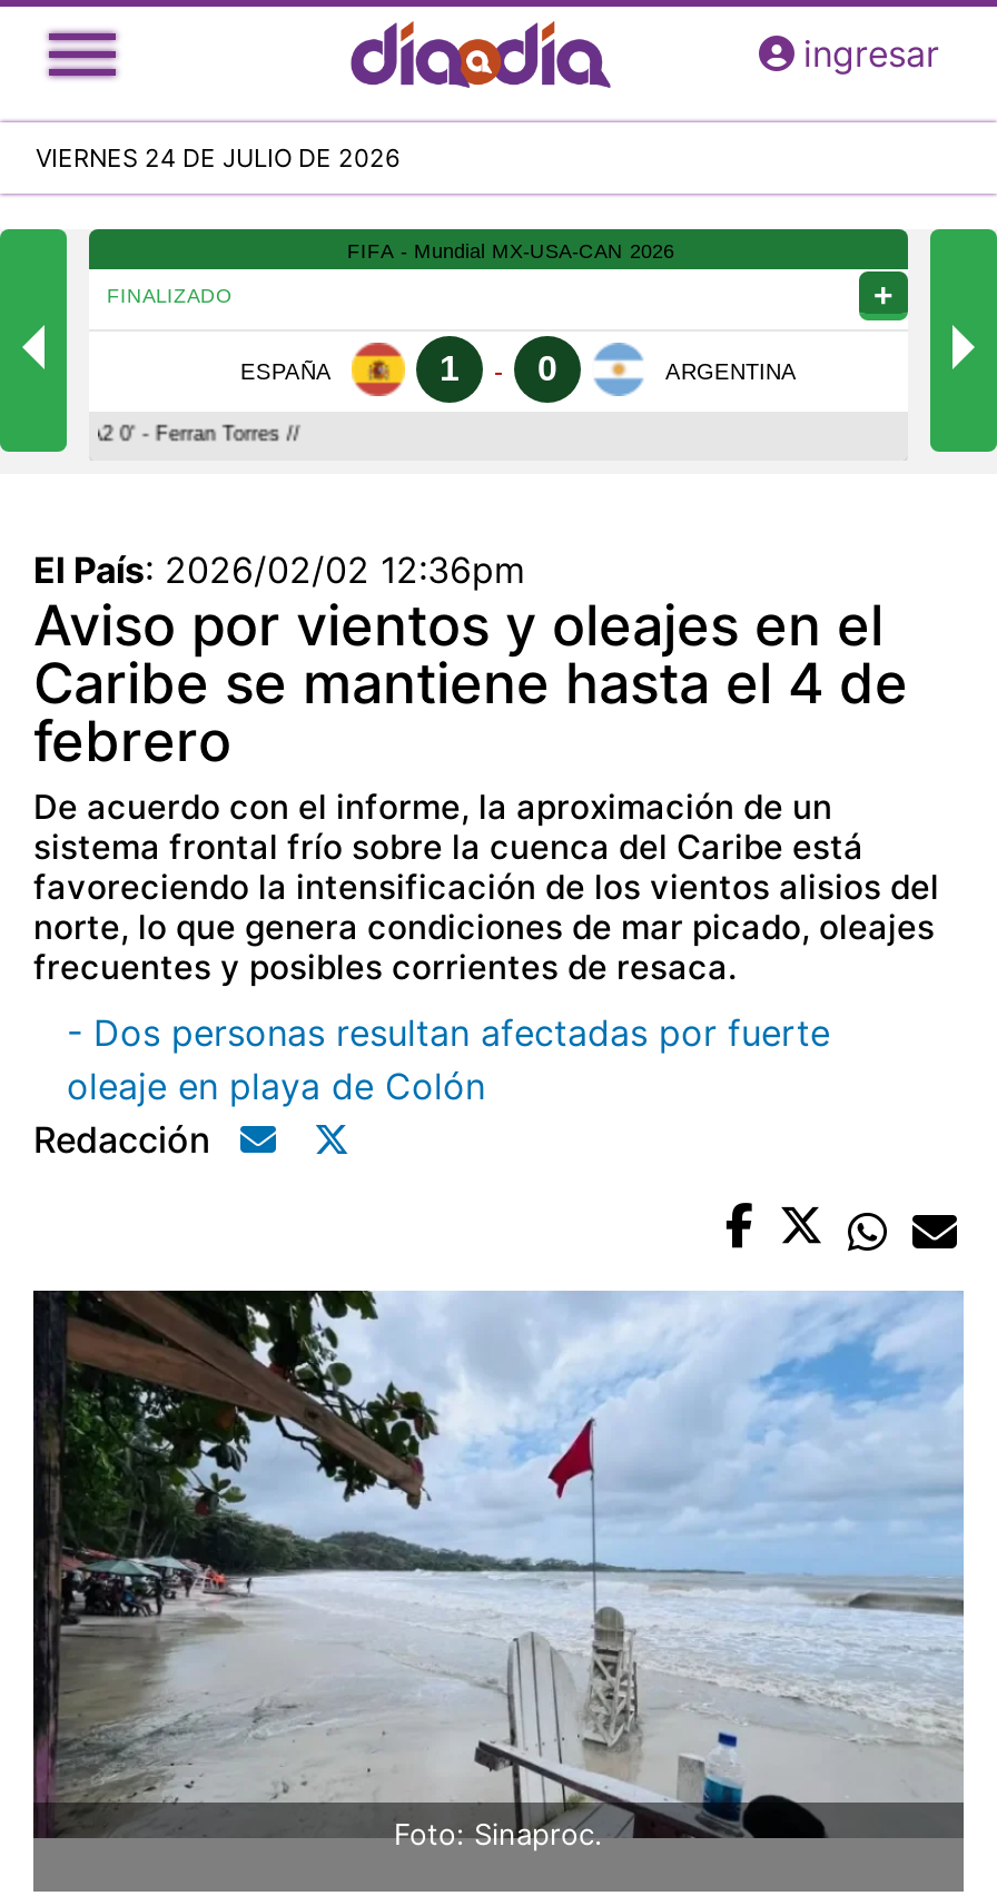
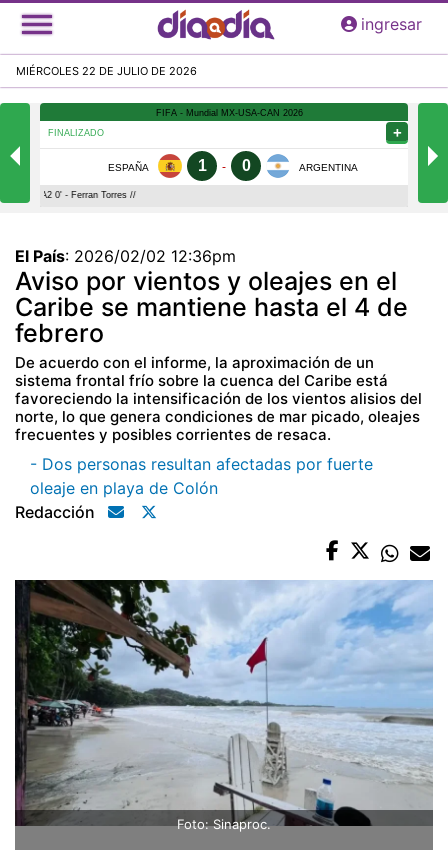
[36,144,401,175] VIERNES 24 DE JULIO DE 2026 -> [16,64,197,78] MIÉRCOLES 22 DE JULIO DE 2026

